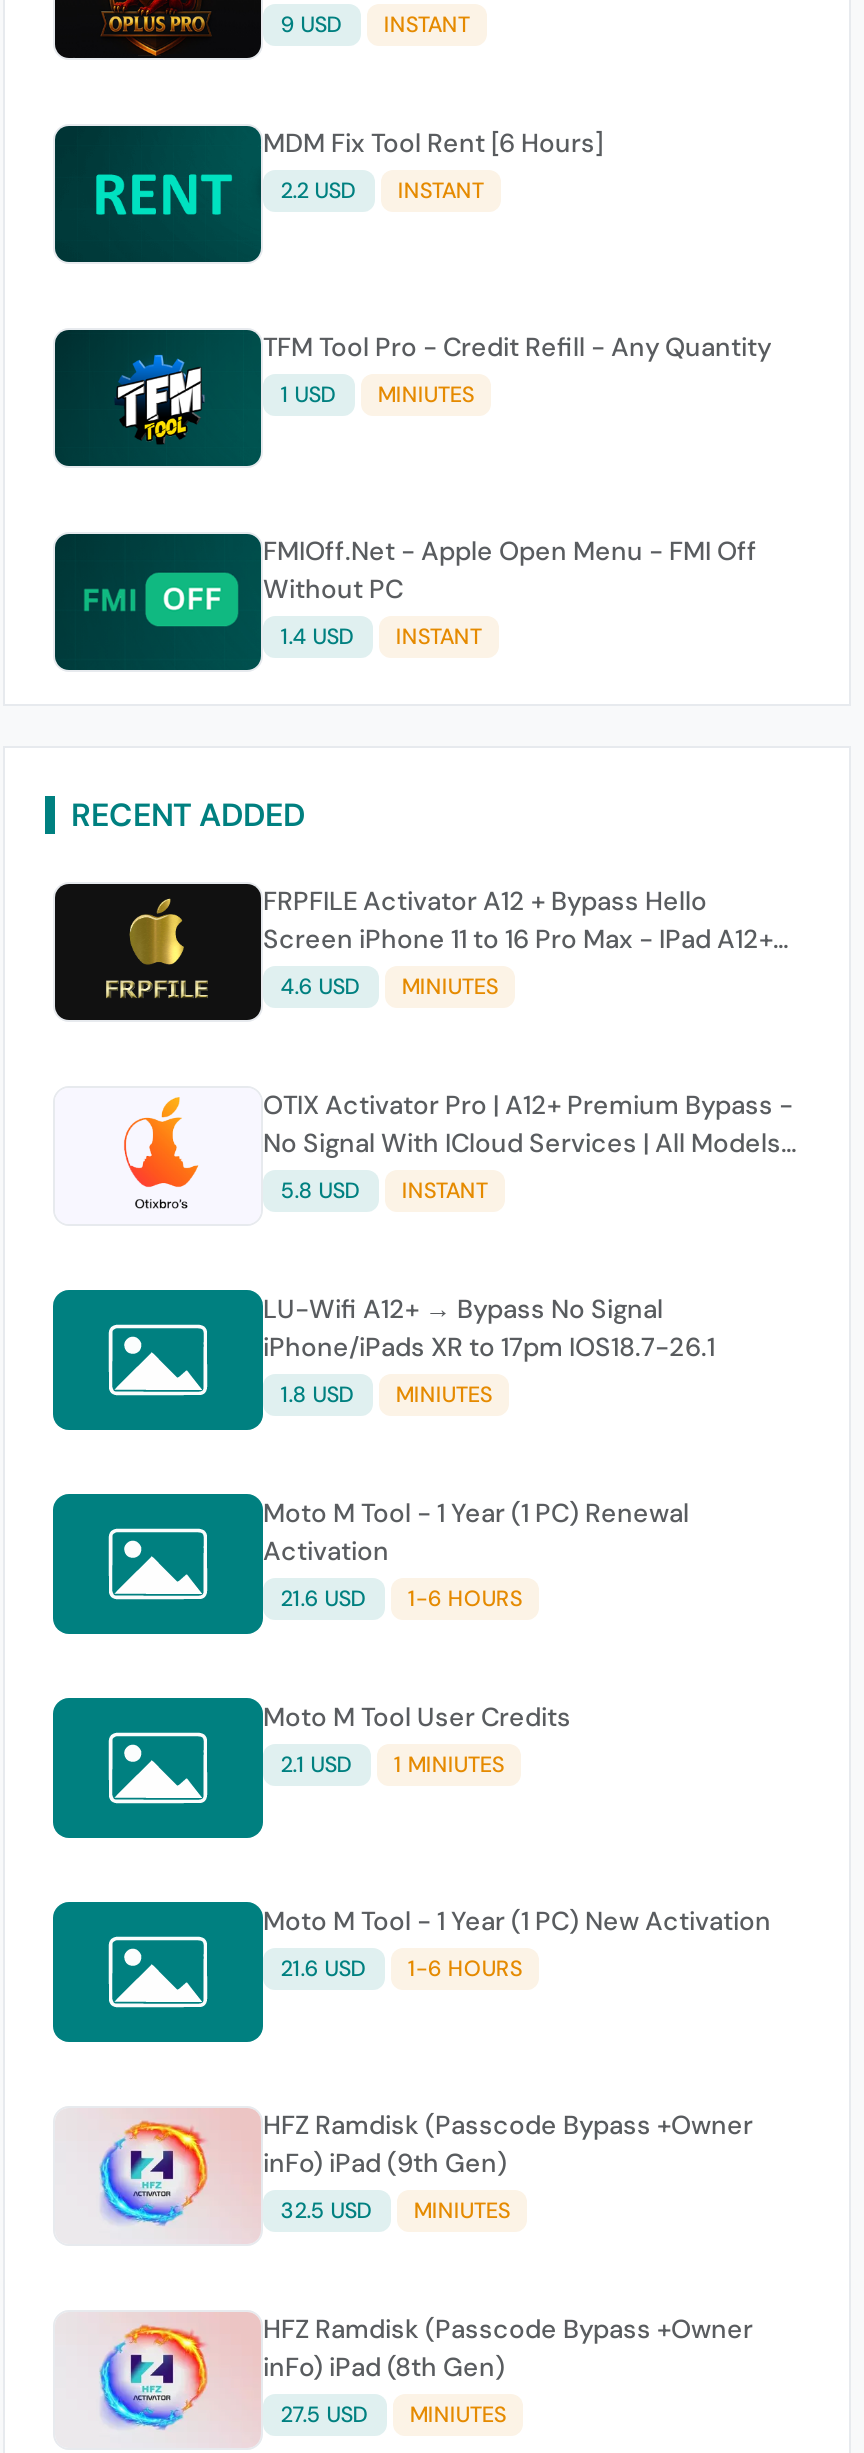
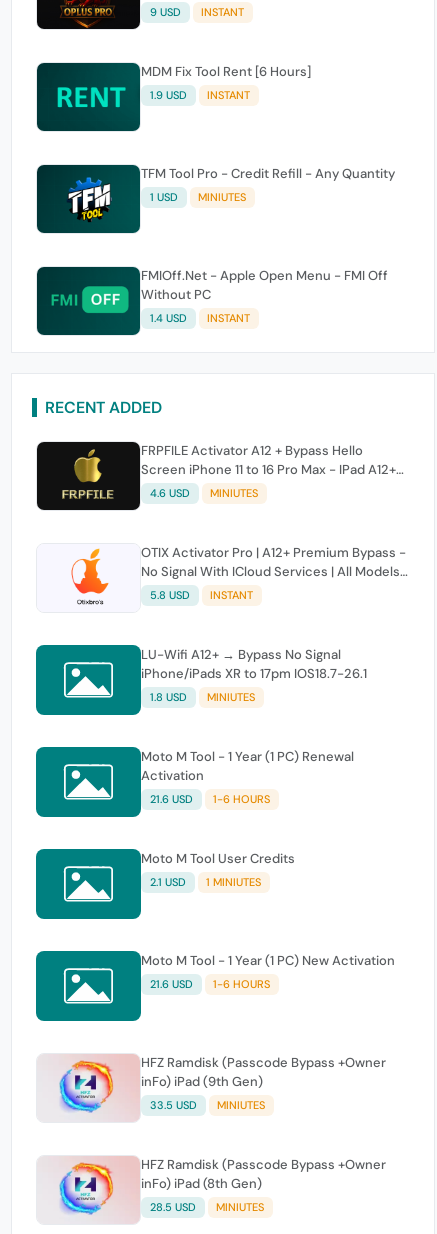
[281,176,484,204] 2.2 USD INSTANT -> [150,88,250,102] 1.9 USD INSTANT
[281,2196,510,2224] 32.5 USD MINIUTES -> [150,1098,265,1112] 33.5 USD MINIUTES
[281,2400,506,2428] 27.5 USD MINIUTES -> [150,1200,264,1214] 28.5 USD MINIUTES

